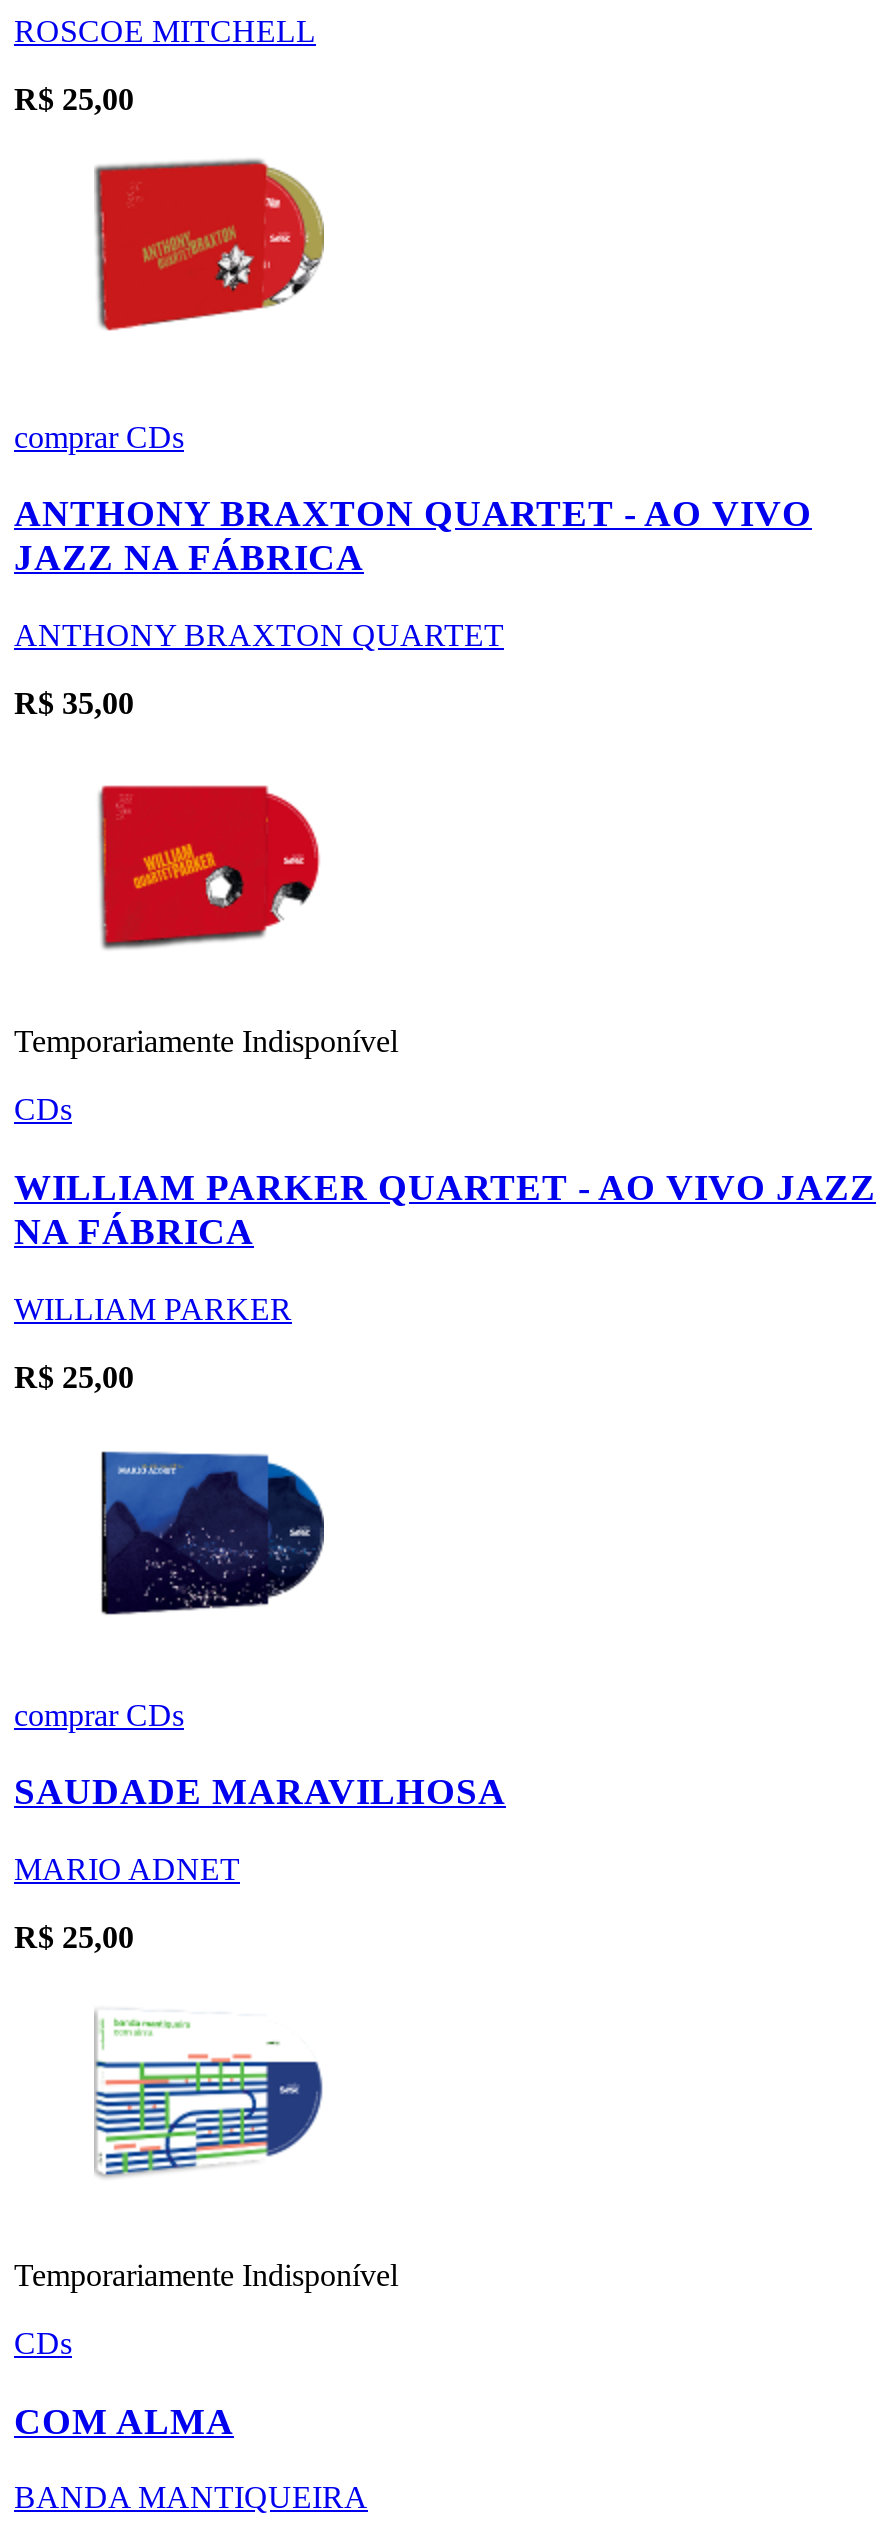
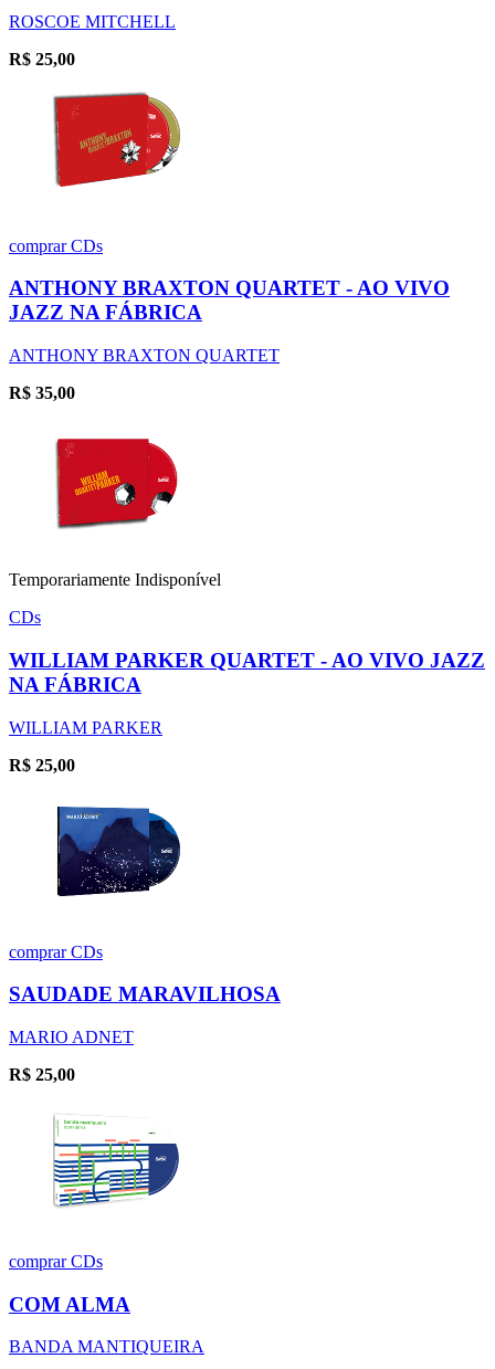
[14,2258,398,2360] Temporariamente Indisponível | CDs -> [9,1252,103,1271] comprar CDs

